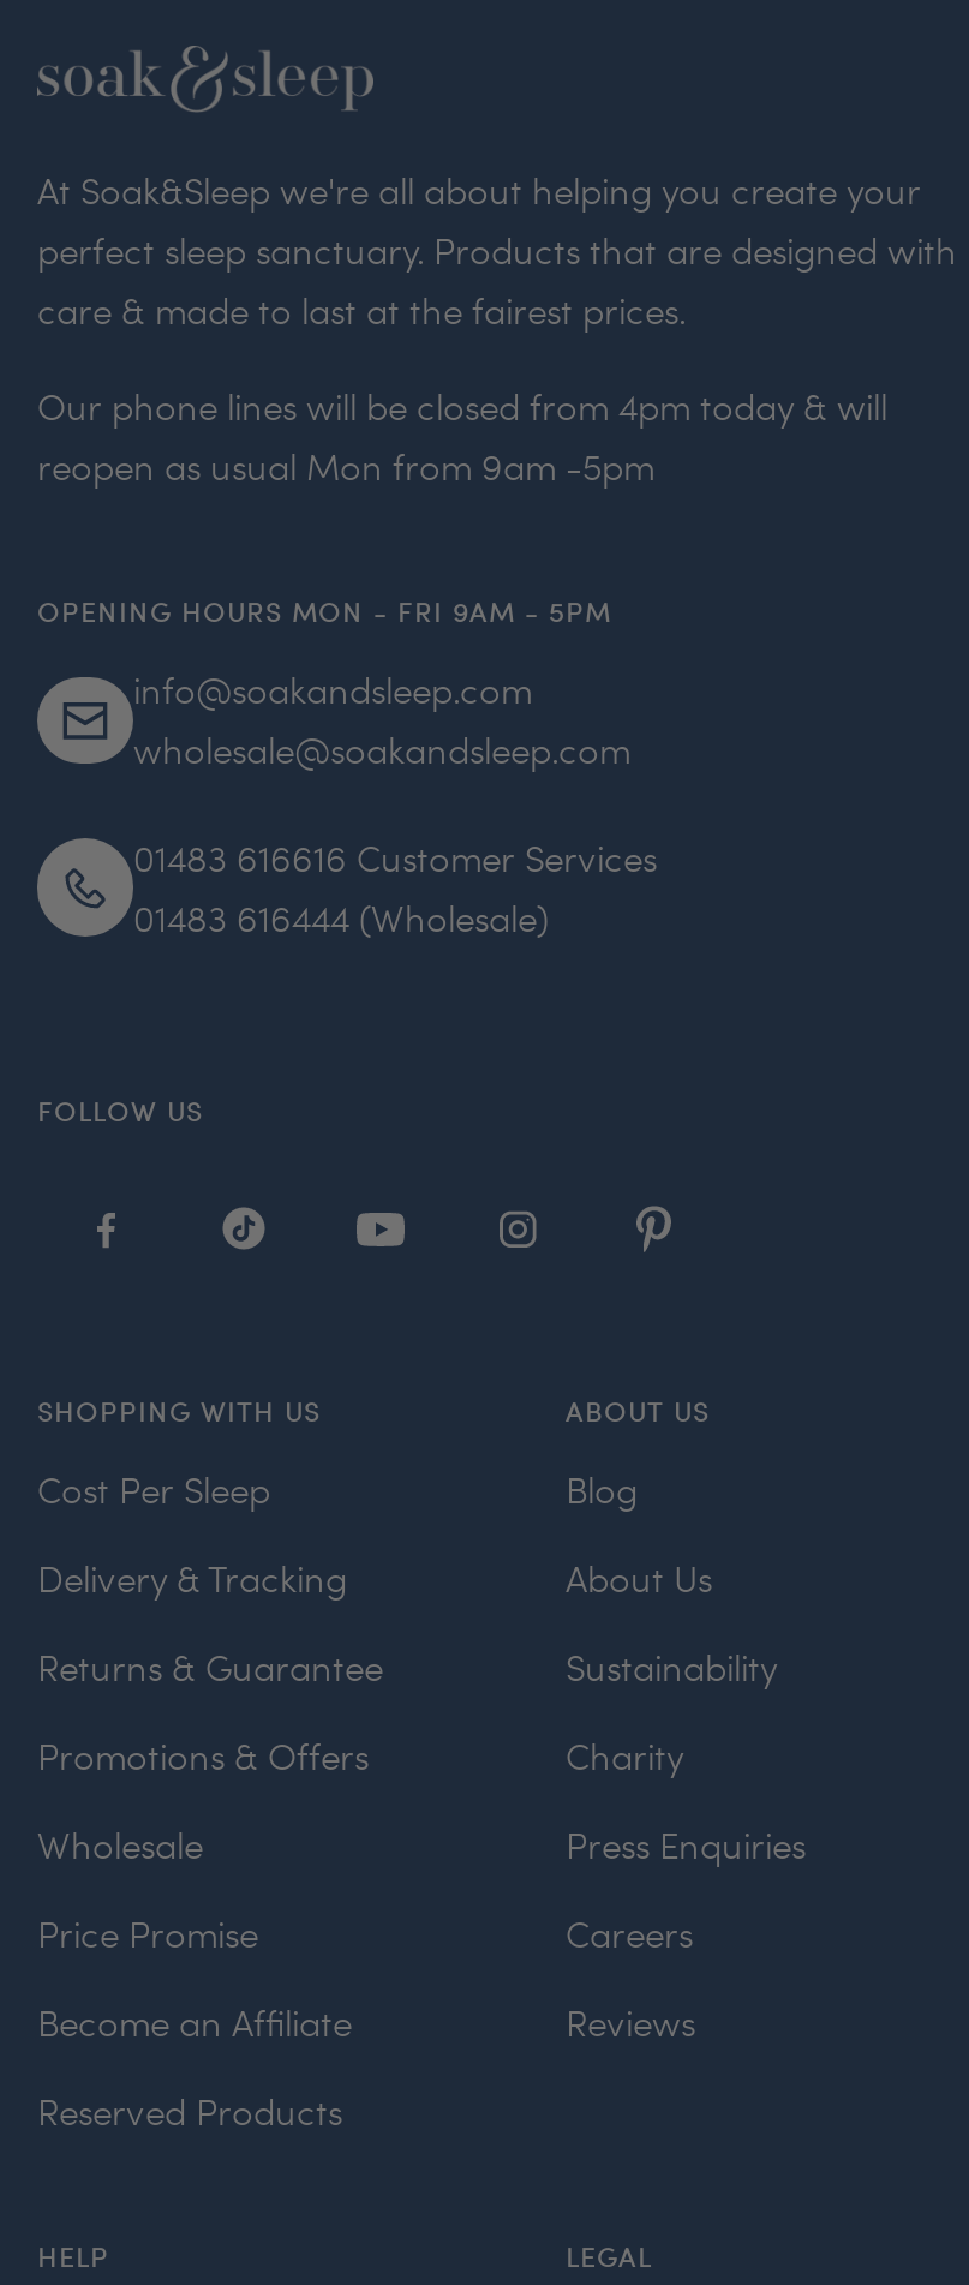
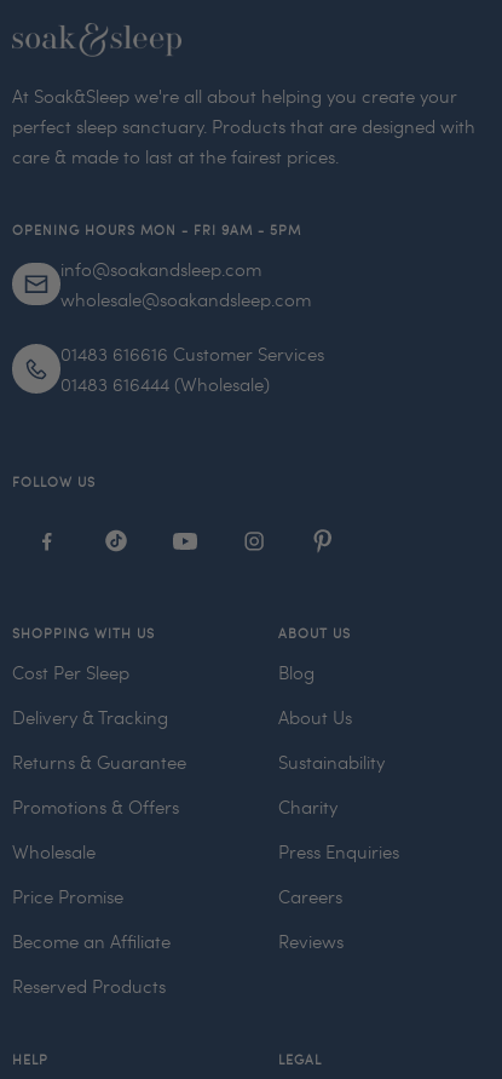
[37,381,887,489] Our phone lines will be closed from 4pm today & will | reopen as usual Mon from 9am -5pm -> none

